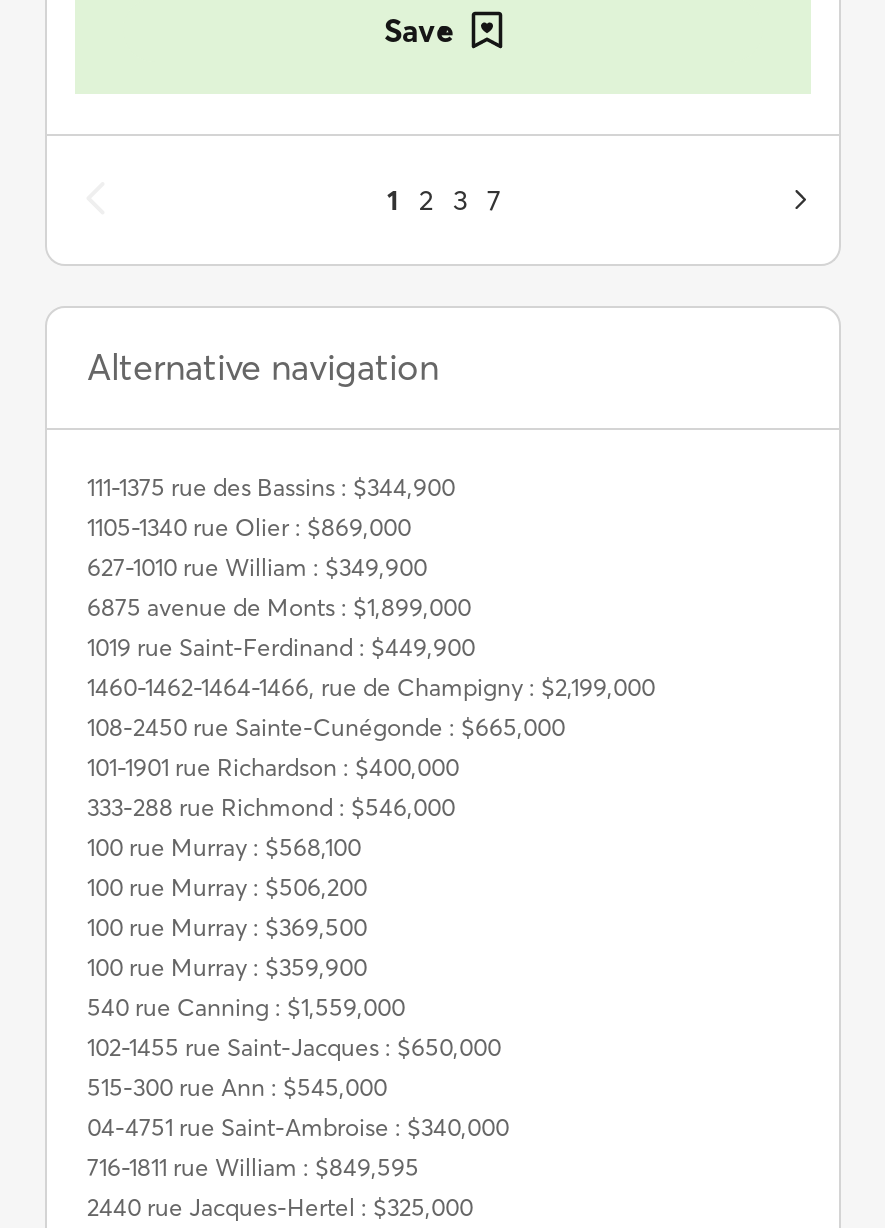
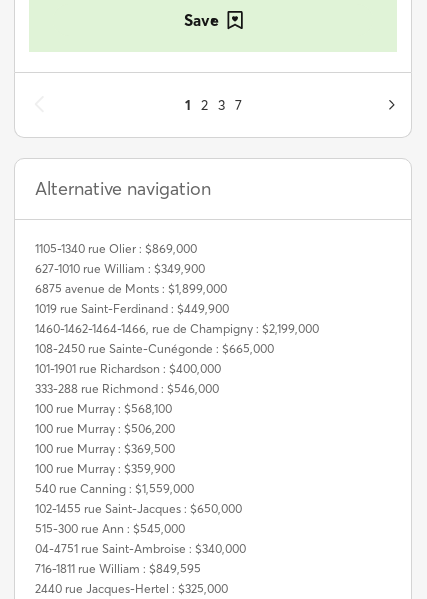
[87,472,457,502] 111-1375 rue des Bassins : $344,900 -> none

